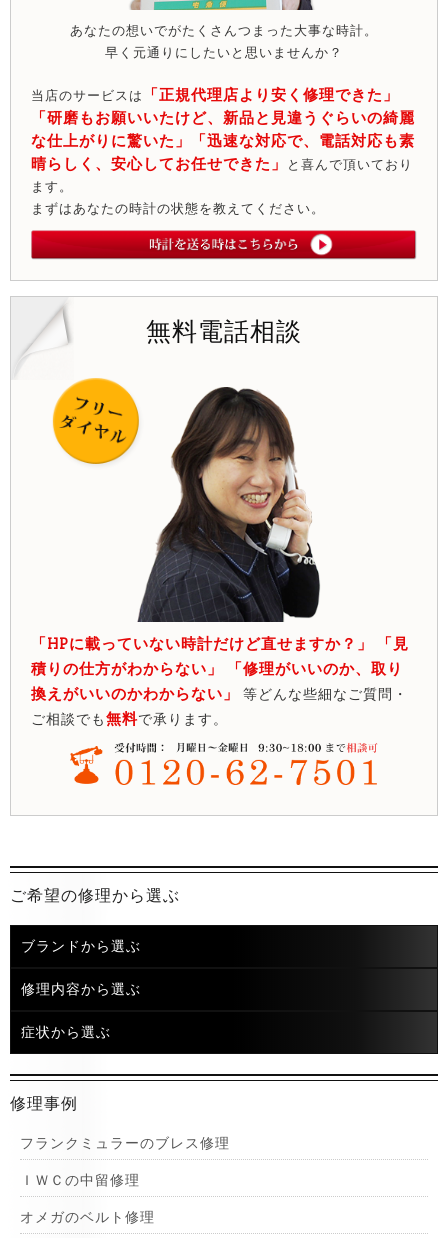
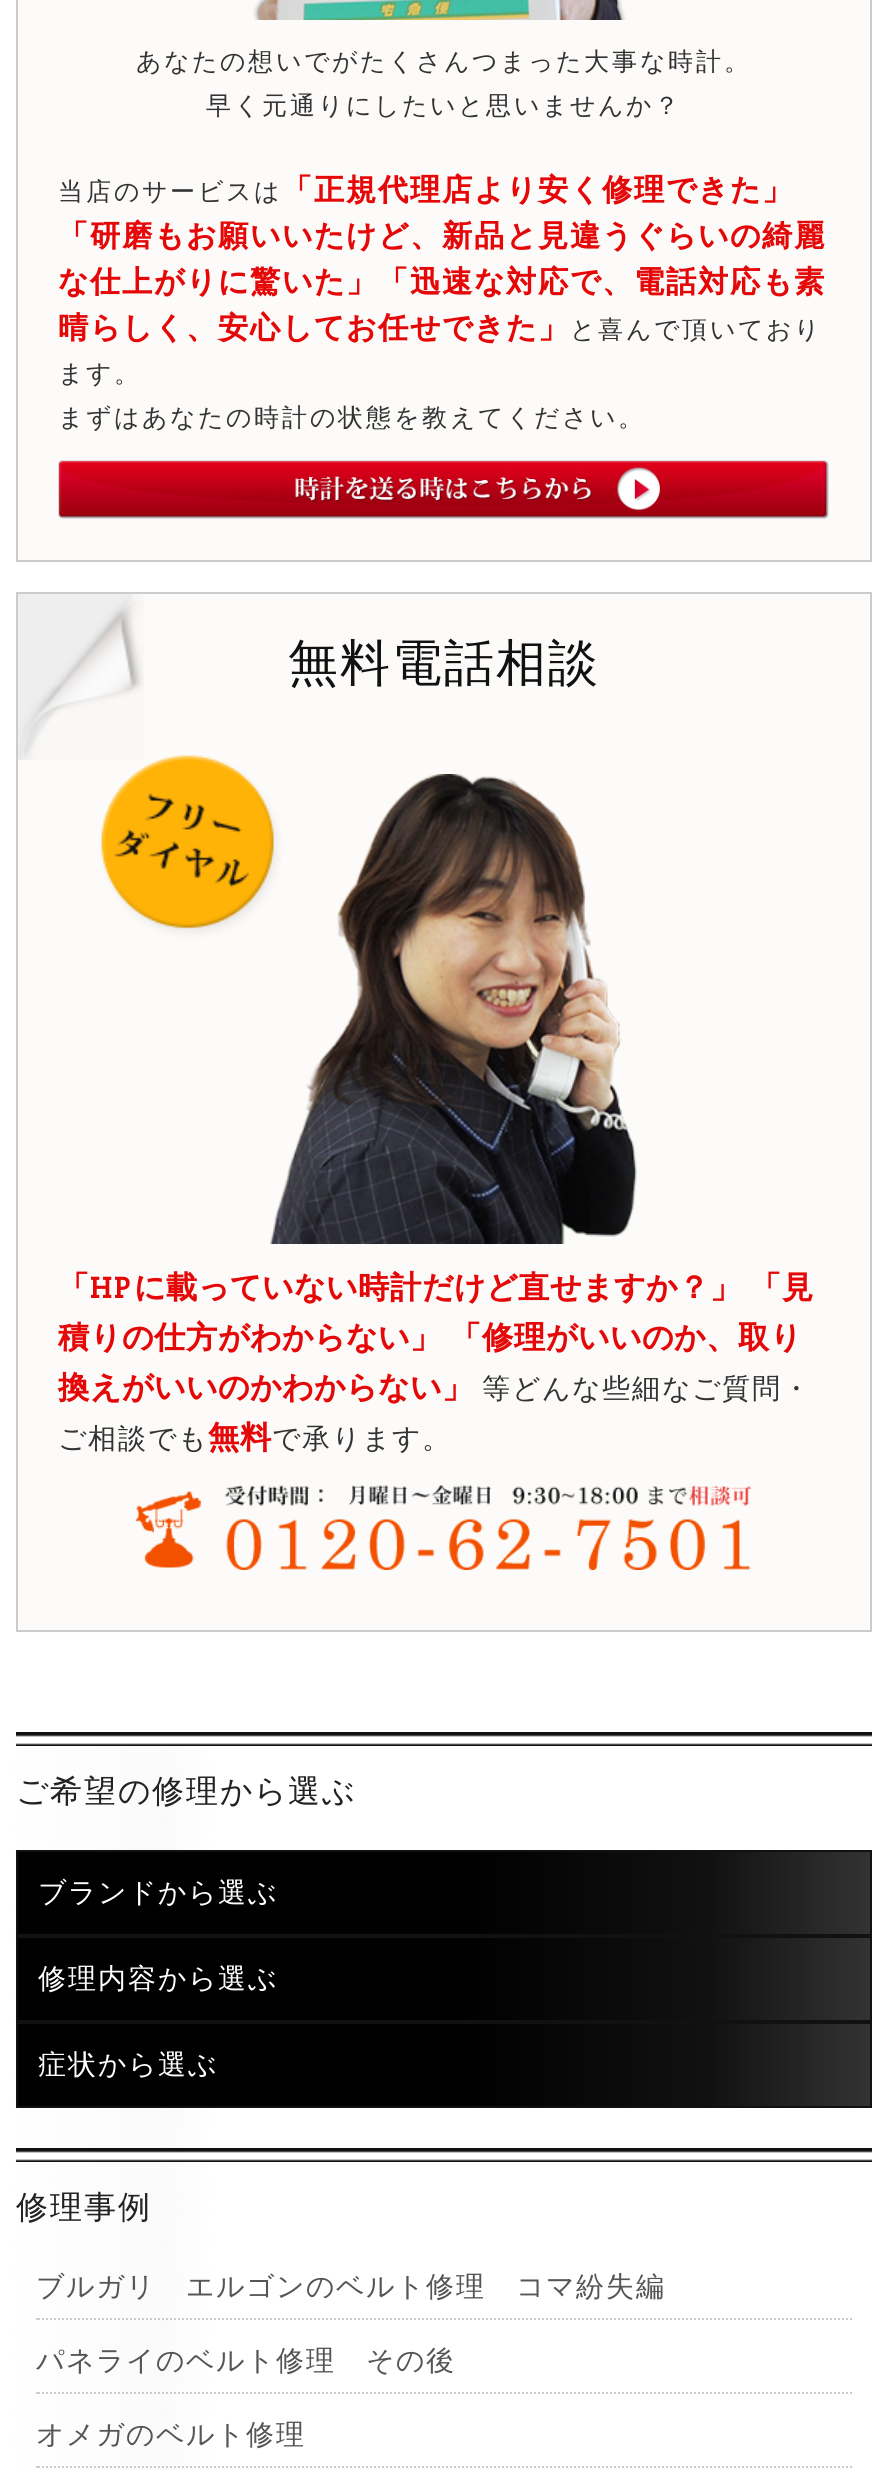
[20,1136,230,1151] フランクミュラーのブレス修理 -> [36,2272,666,2302] ブルガリ エルゴンのベルト修理 コマ紛失編
[20,1173,140,1188] ＩＷＣの中留修理 -> [36,2346,456,2376] パネライのベルト修理 その後

